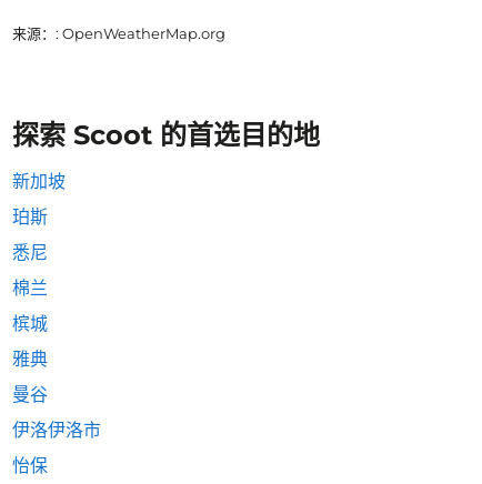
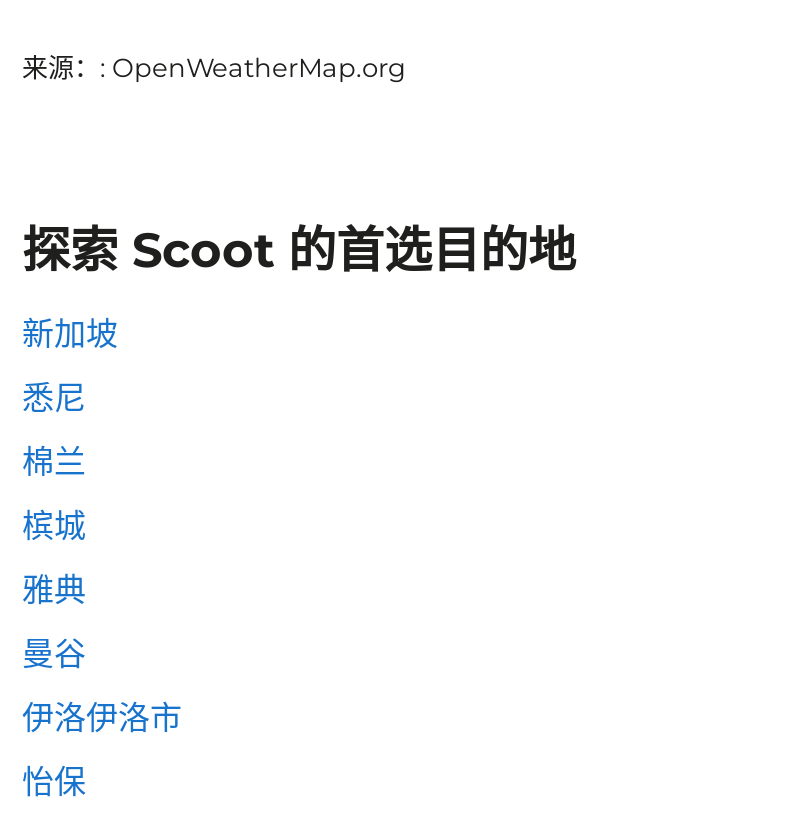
[12,206,48,228] 珀斯 -> none

